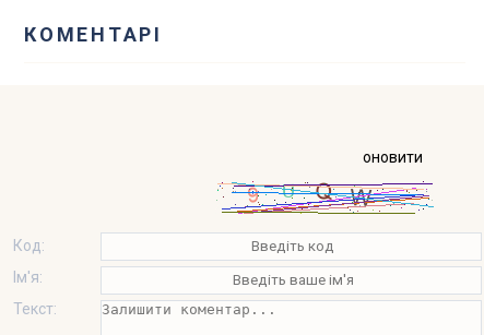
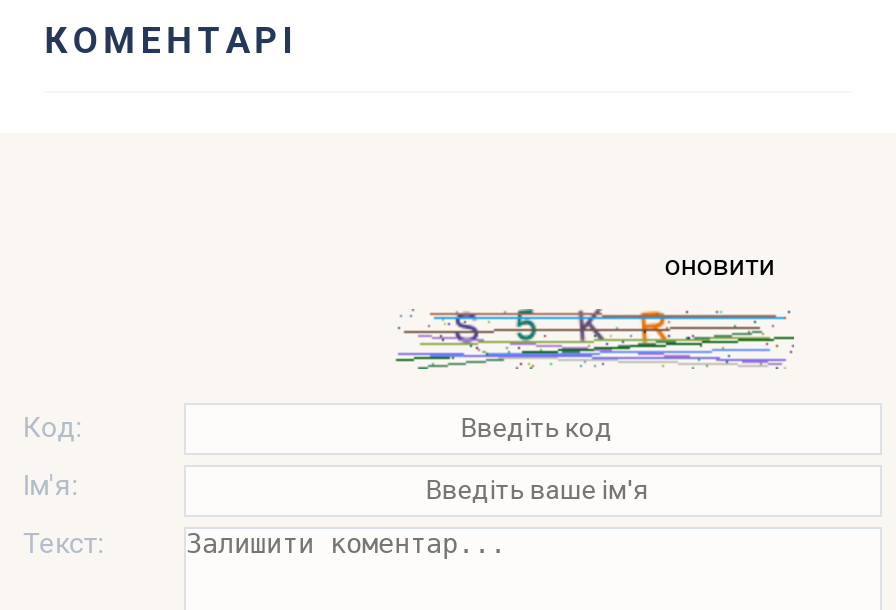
[216,180,435,215] [image] -> [394,307,796,371] [image]

